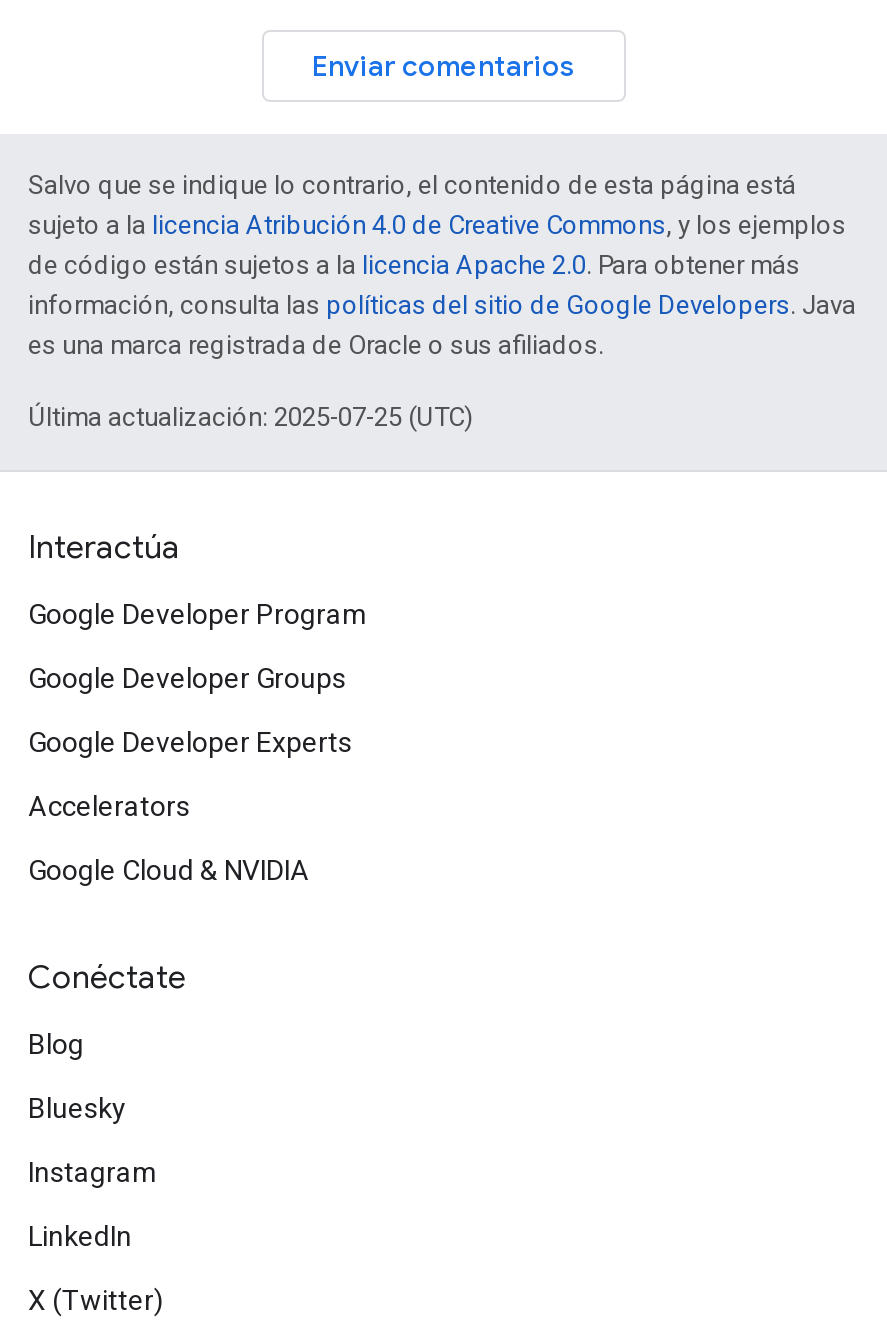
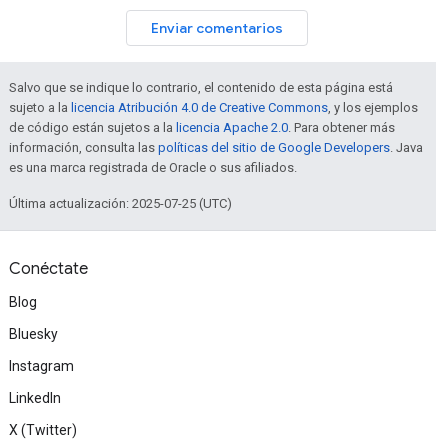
[28,528,368,886] Interactúa | Google Developer Program | Google Developer Groups | Google Developer Experts | Accelerators | Google Cloud & NVIDIA -> none

